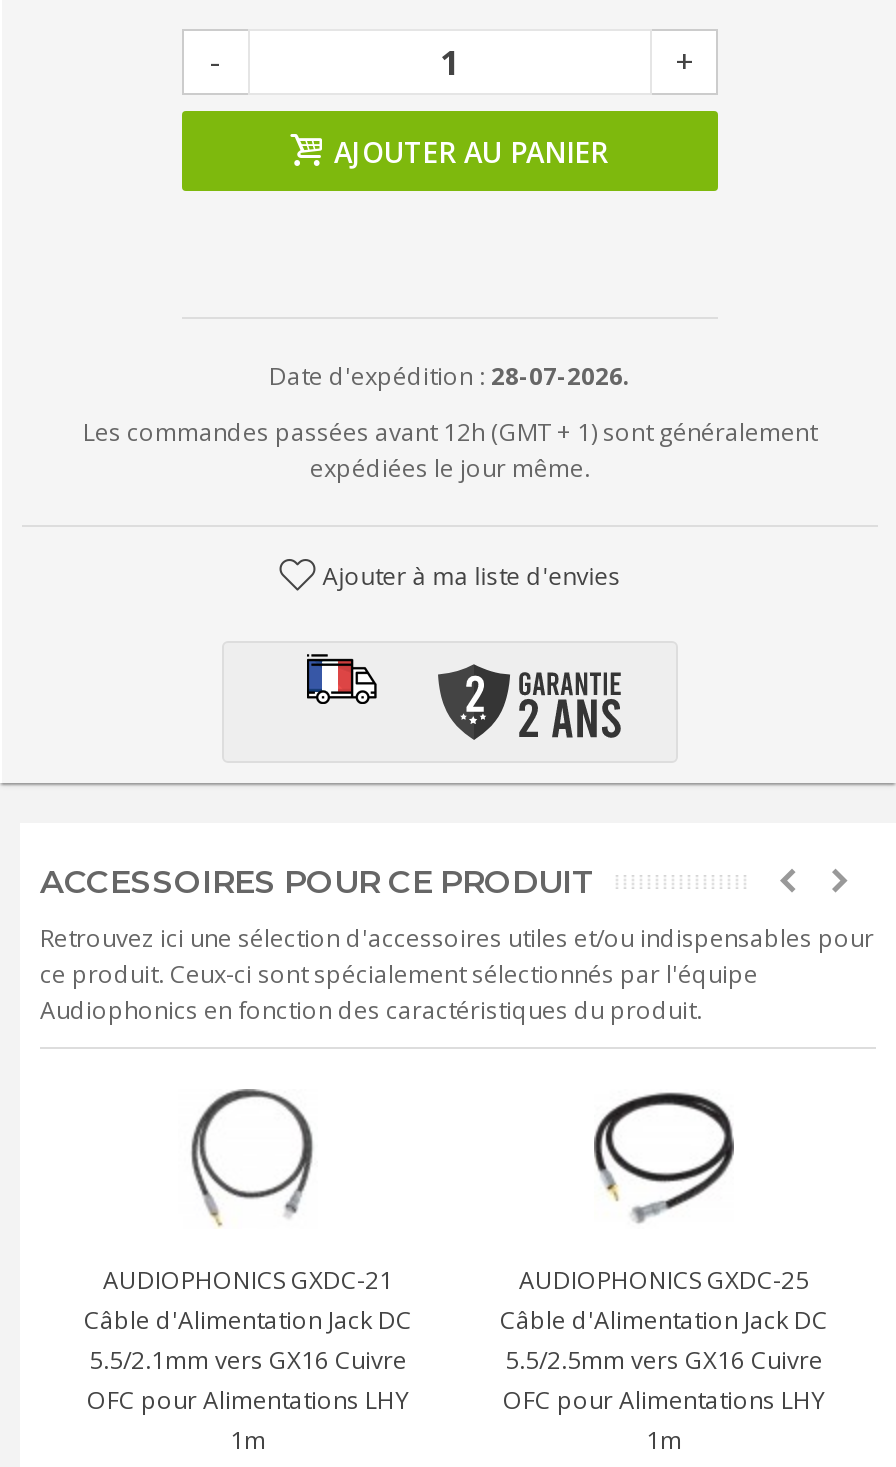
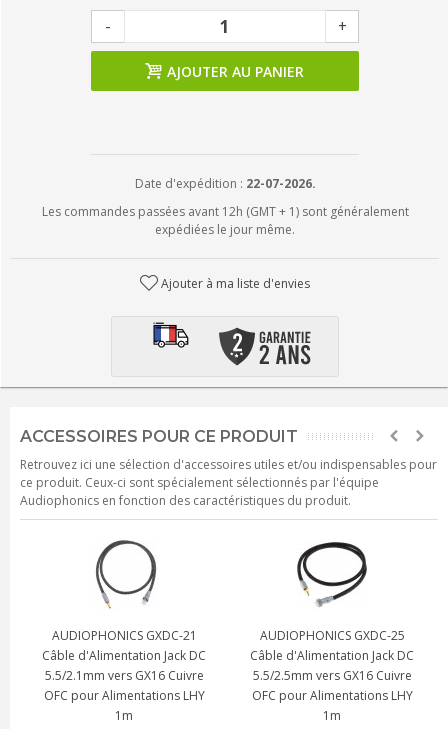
[269,359,631,393] Date d'expédition : 28-07-2026. -> [134,175,315,192] Date d'expédition : 22-07-2026.

